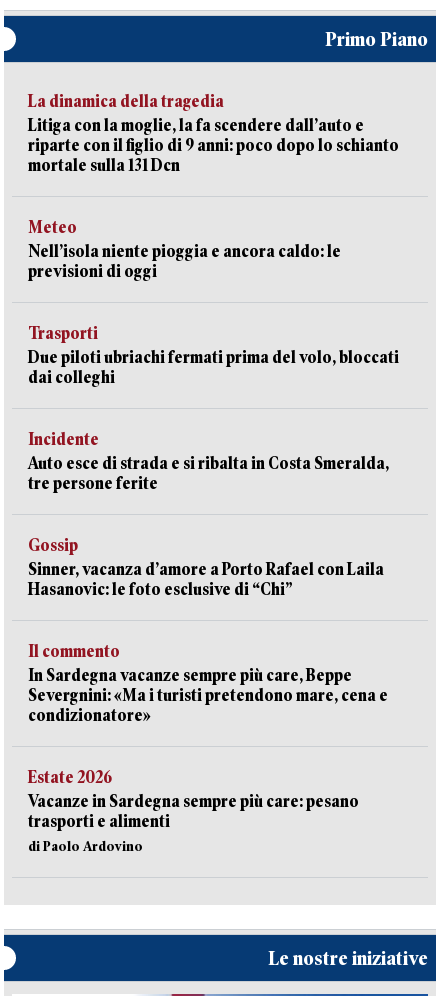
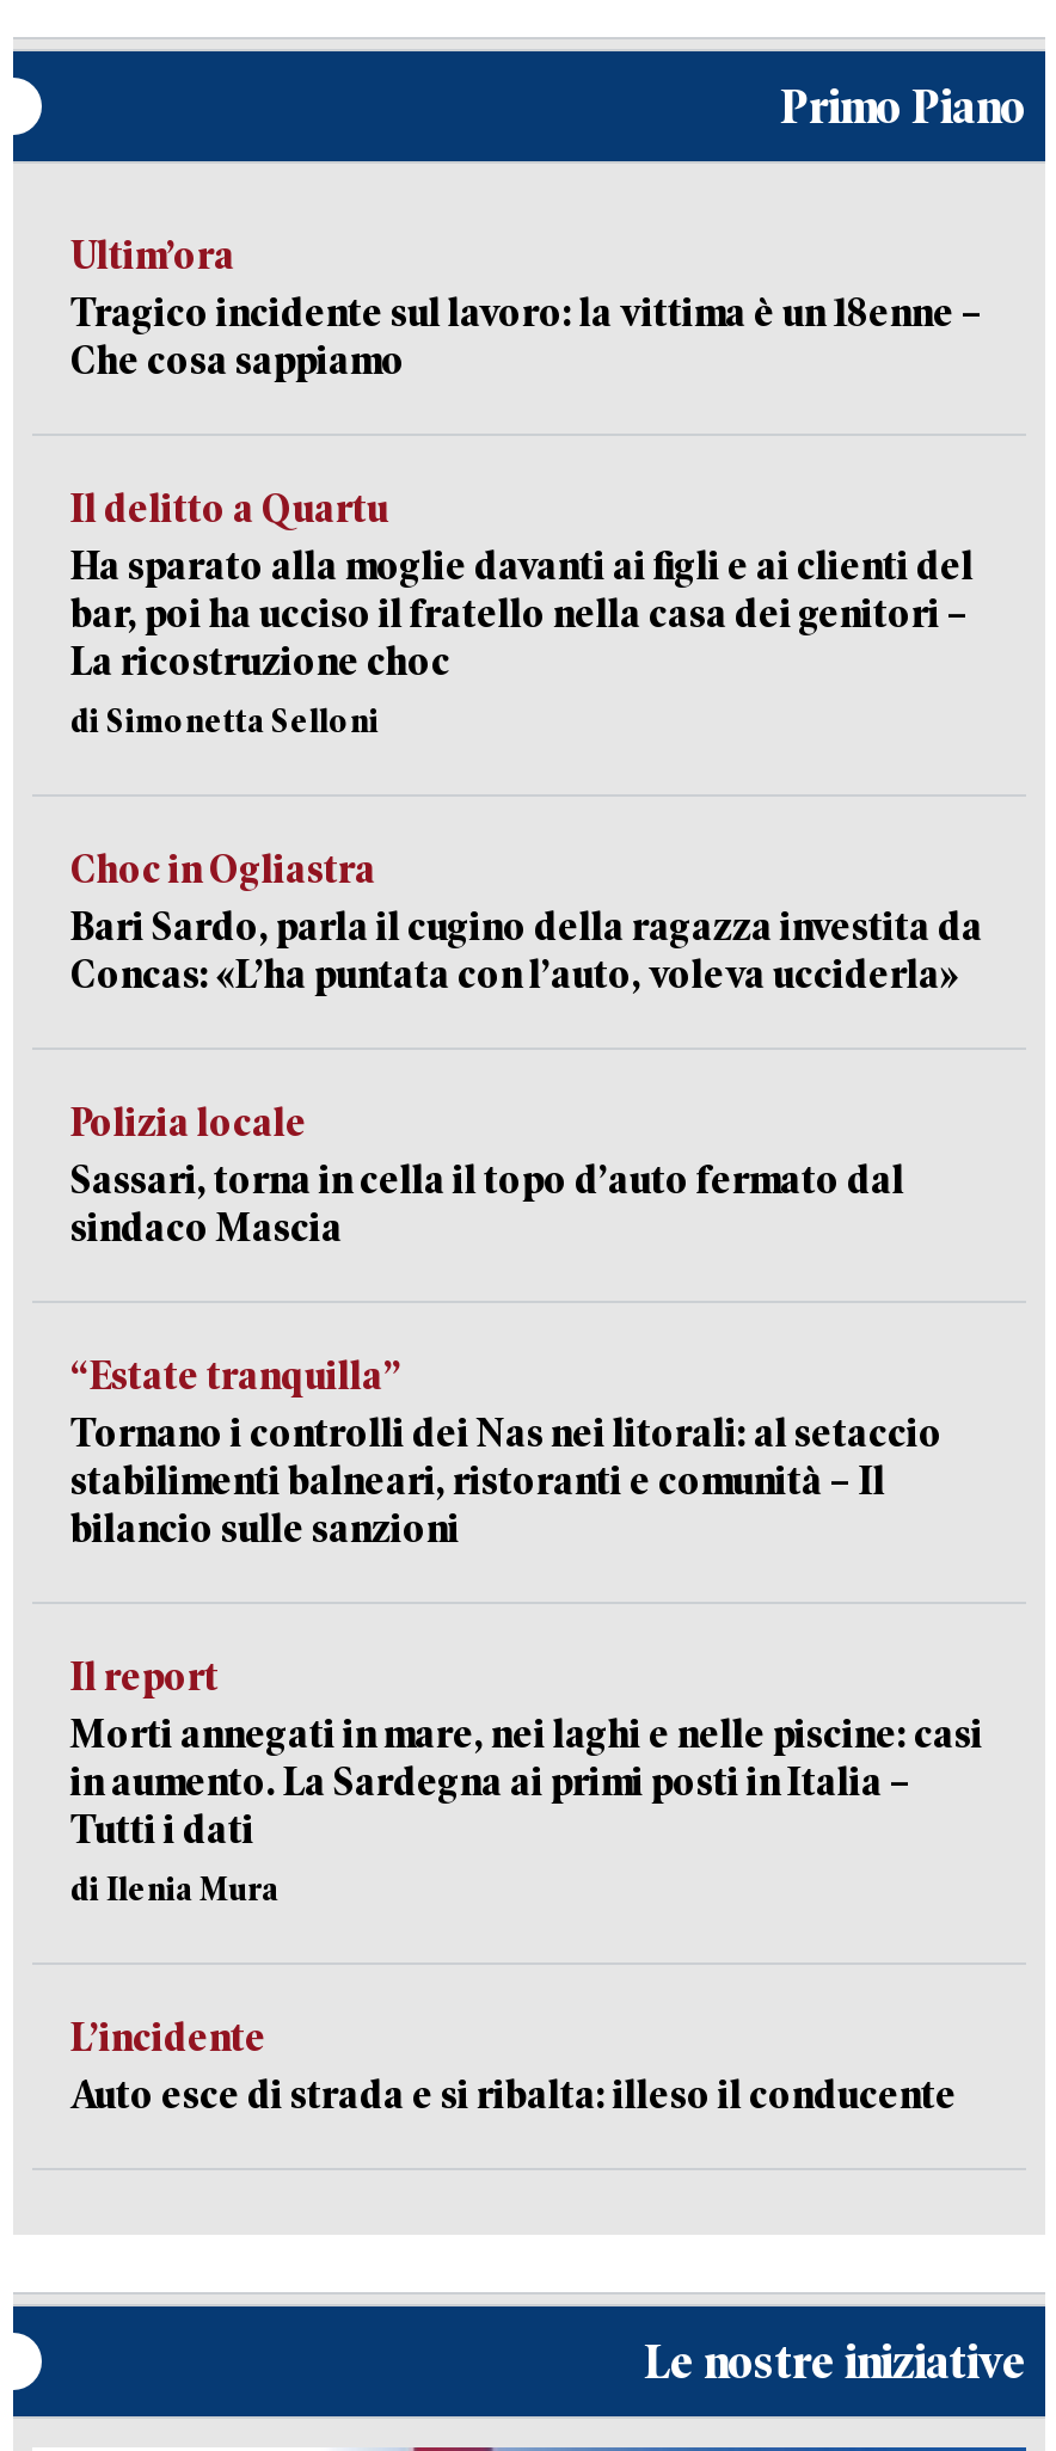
[28,92,399,175] La dinamica della tragedia | Litiga con la moglie, la fa scendere dall’auto e | riparte con il figlio di 9 anni: poco dopo lo schianto | mortale sulla 131 Dcn -> [70,233,983,383] Ultim’ora | Tragico incidente sul lavoro: la vittima è un 18enne – | Che cosa sappiamo
[28,218,341,281] Meteo | Nell’isola niente pioggia e ancora caldo: le | previsioni di oggi -> [70,486,974,739] Il delitto a Quartu | Ha sparato alla moglie davanti ai figli e ai clienti del | bar, poi ha ucciso il fratello nella casa dei genitori – | La ricostruzione choc | di Simonetta Selloni
[28,324,399,387] Trasporti | Due piloti ubriachi fermati prima del volo, bloccati | dai colleghi -> [70,847,983,997] Choc in Ogliastra | Bari Sardo, parla il cugino della ragazza investita da | Concas: «L’ha puntata con l’auto, voleva ucciderla»
[28,430,389,493] Incidente | Auto esce di strada e si ribalta in Costa Smeralda, | tre persone ferite -> [70,1100,904,1251] Polizia locale | Sassari, torna in cella il topo d’auto fermato dal | sindaco Mascia
[28,536,384,599] Gossip | Sinner, vacanza d’amore a Porto Rafael con Laila | Hasanovic: le foto esclusive di “Chi” -> [70,1353,943,1552] “Estate tranquilla” | Tornano i controlli dei Nas nei litorali: al setaccio | stabilimenti balneari, ristoranti e comunità – Il | bilancio sulle sanzioni
[28,642,388,725] Il commento | In Sardegna vacanze sempre più care, Beppe | Severgnini: «Ma i turisti pretendono mare, cena e | condizionatore» -> [70,1654,983,1908] Il report | Morti annegati in mare, nei laghi e nelle piscine: casi | in aumento. La Sardegna ai primi posti in Italia – | Tutti i dati | di Ilenia Mura
[28,768,359,854] Estate 2026 | Vacanze in Sardegna sempre più care: pesano | trasporti e alimenti | di Paolo Ardovino -> [70,2015,957,2118] L’incidente | Auto esce di strada e si ribalta: illeso il conducente

